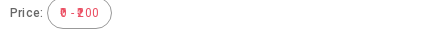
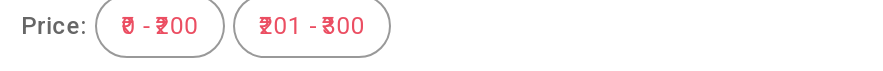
none -> [259,12,365,40] ₹201 - ₹300

